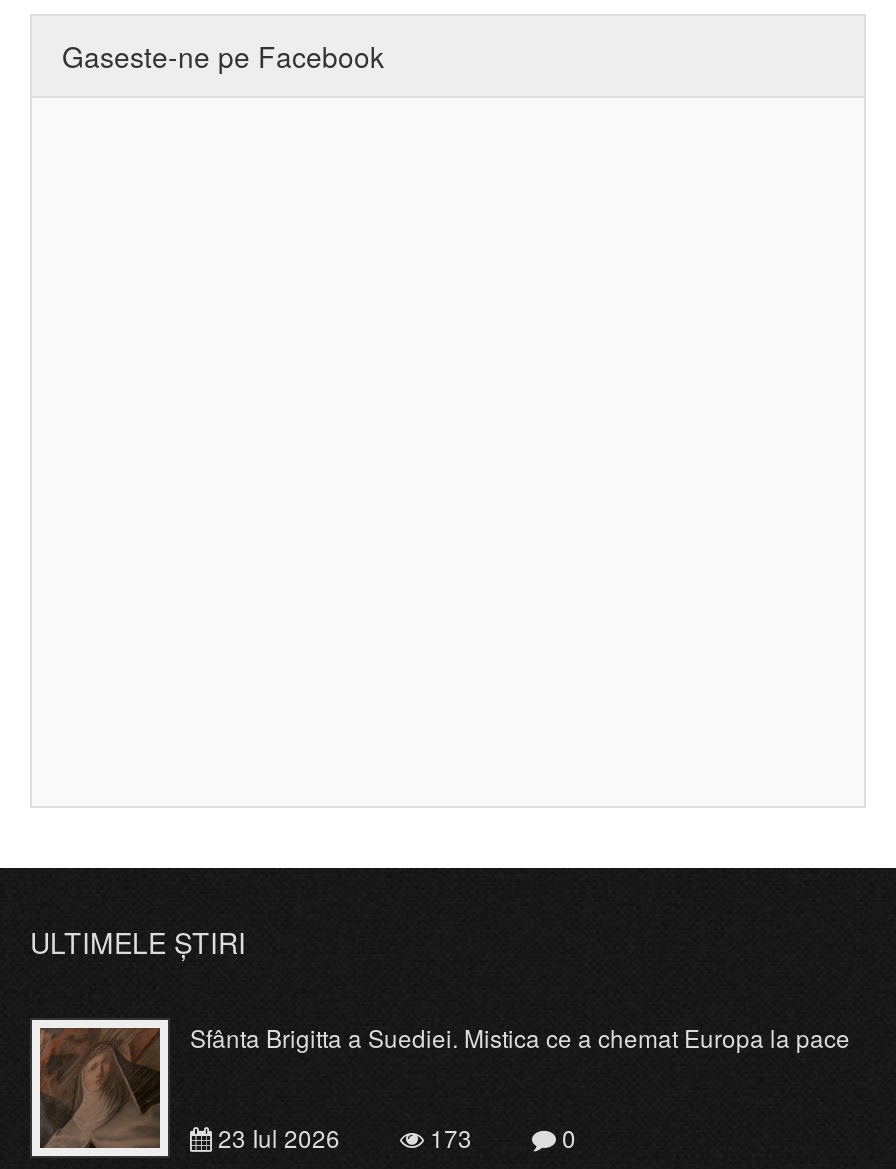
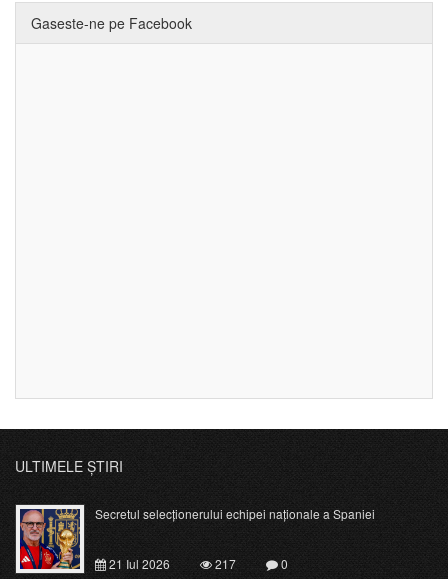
[36,1017,850,1159] [image] | Sfânta Brigitta a Suediei. Mistica ce a chemat Europa la pace -> [18,504,375,574] [image] | Secretul selecționerului echipei naționale a Spaniei
[212,1120,472,1154] 23 Iul 2026 | 173 -> [106,555,236,572] 21 Iul 2026 | 217

